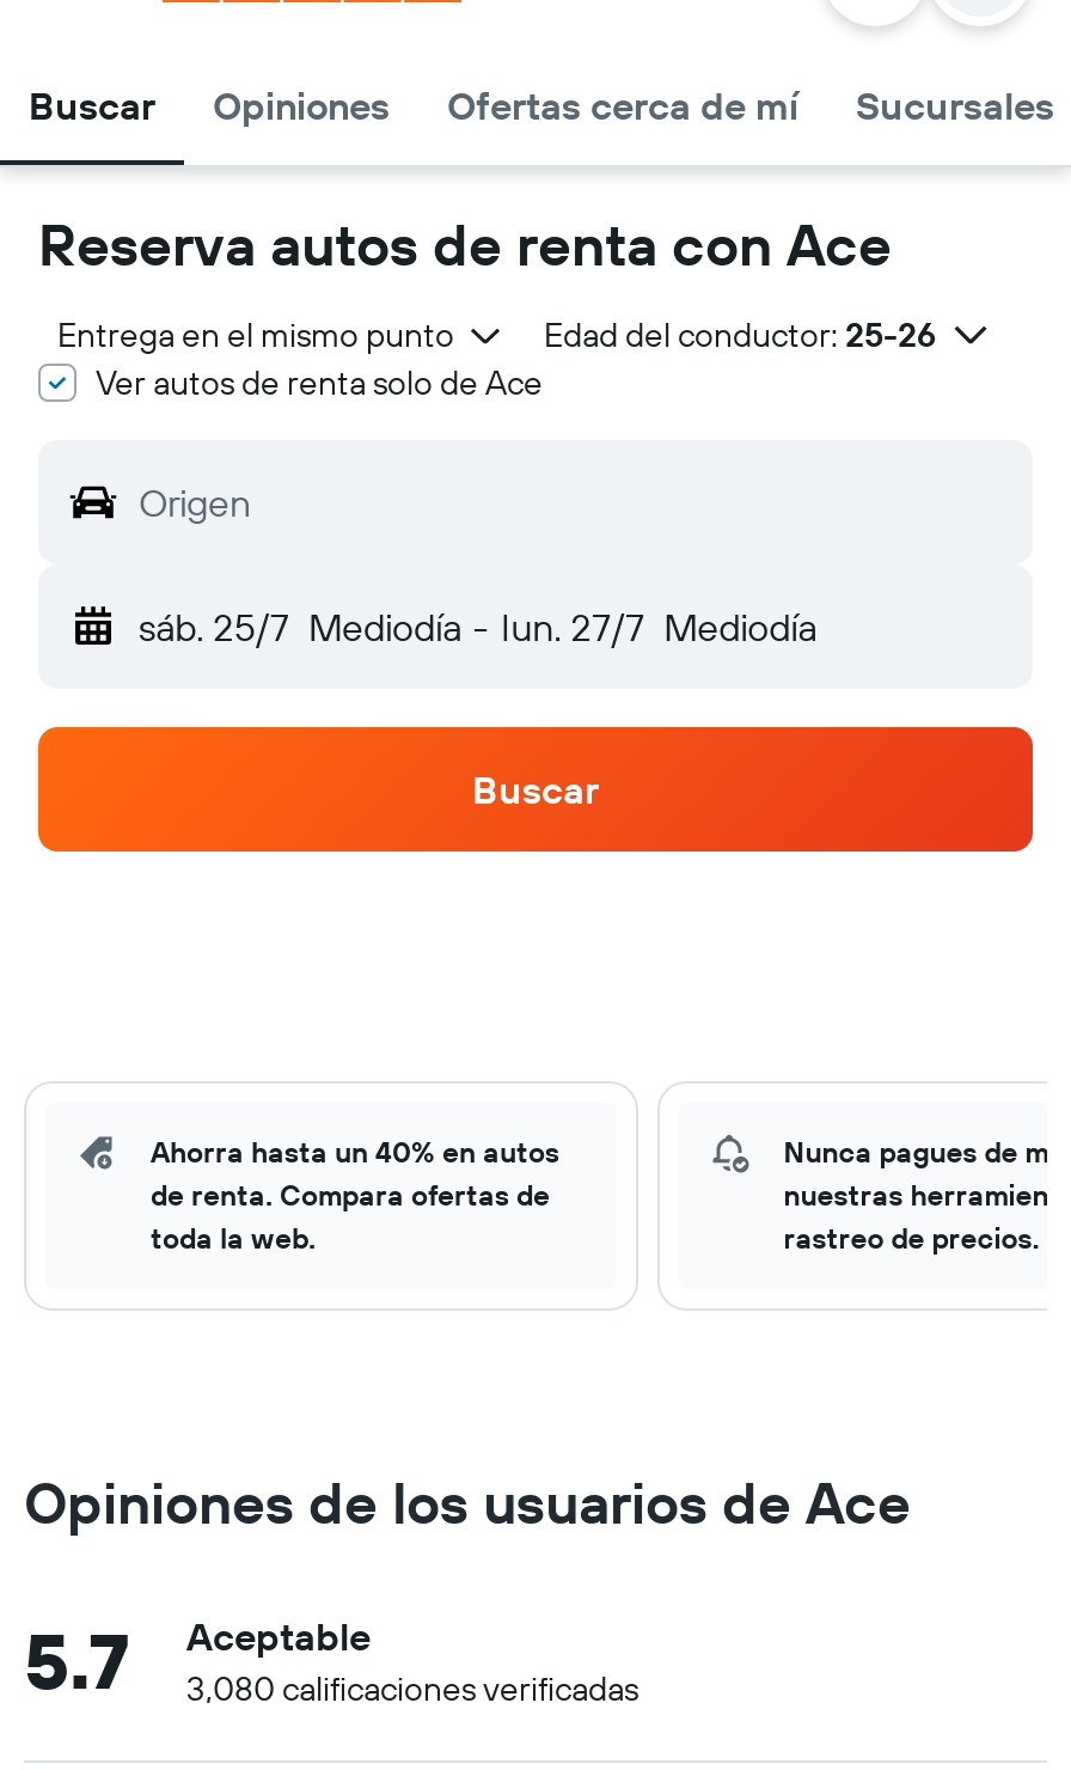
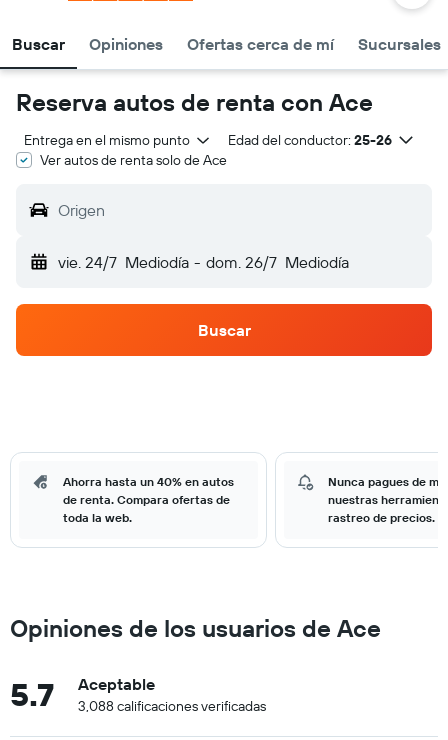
[139,603,817,651] sáb. 25/7 Mediodía - lun. 27/7 Mediodía -> [58,252,349,272] vie. 24/7 Mediodía - dom. 26/7 Mediodía
[186,1667,638,1710] 3,080 calificaciones verificadas -> [78,697,266,715] 3,088 calificaciones verificadas

